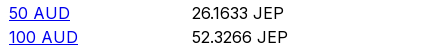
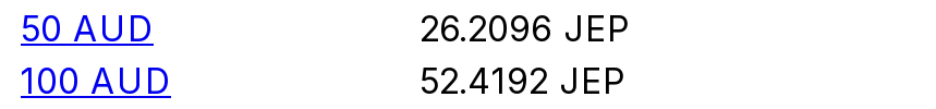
[192,3,284,23] 26.1633 JEP -> [420,7,631,51] 26.2096 JEP
[192,27,288,47] 52.3266 JEP -> [420,60,627,103] 52.4192 JEP

